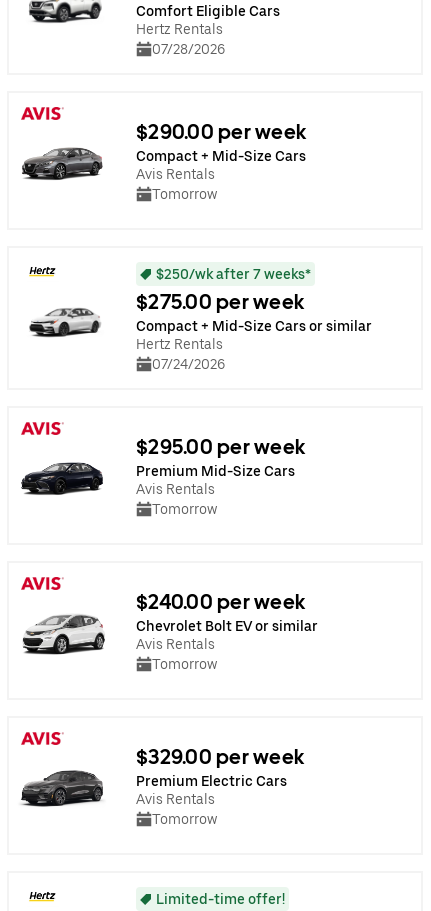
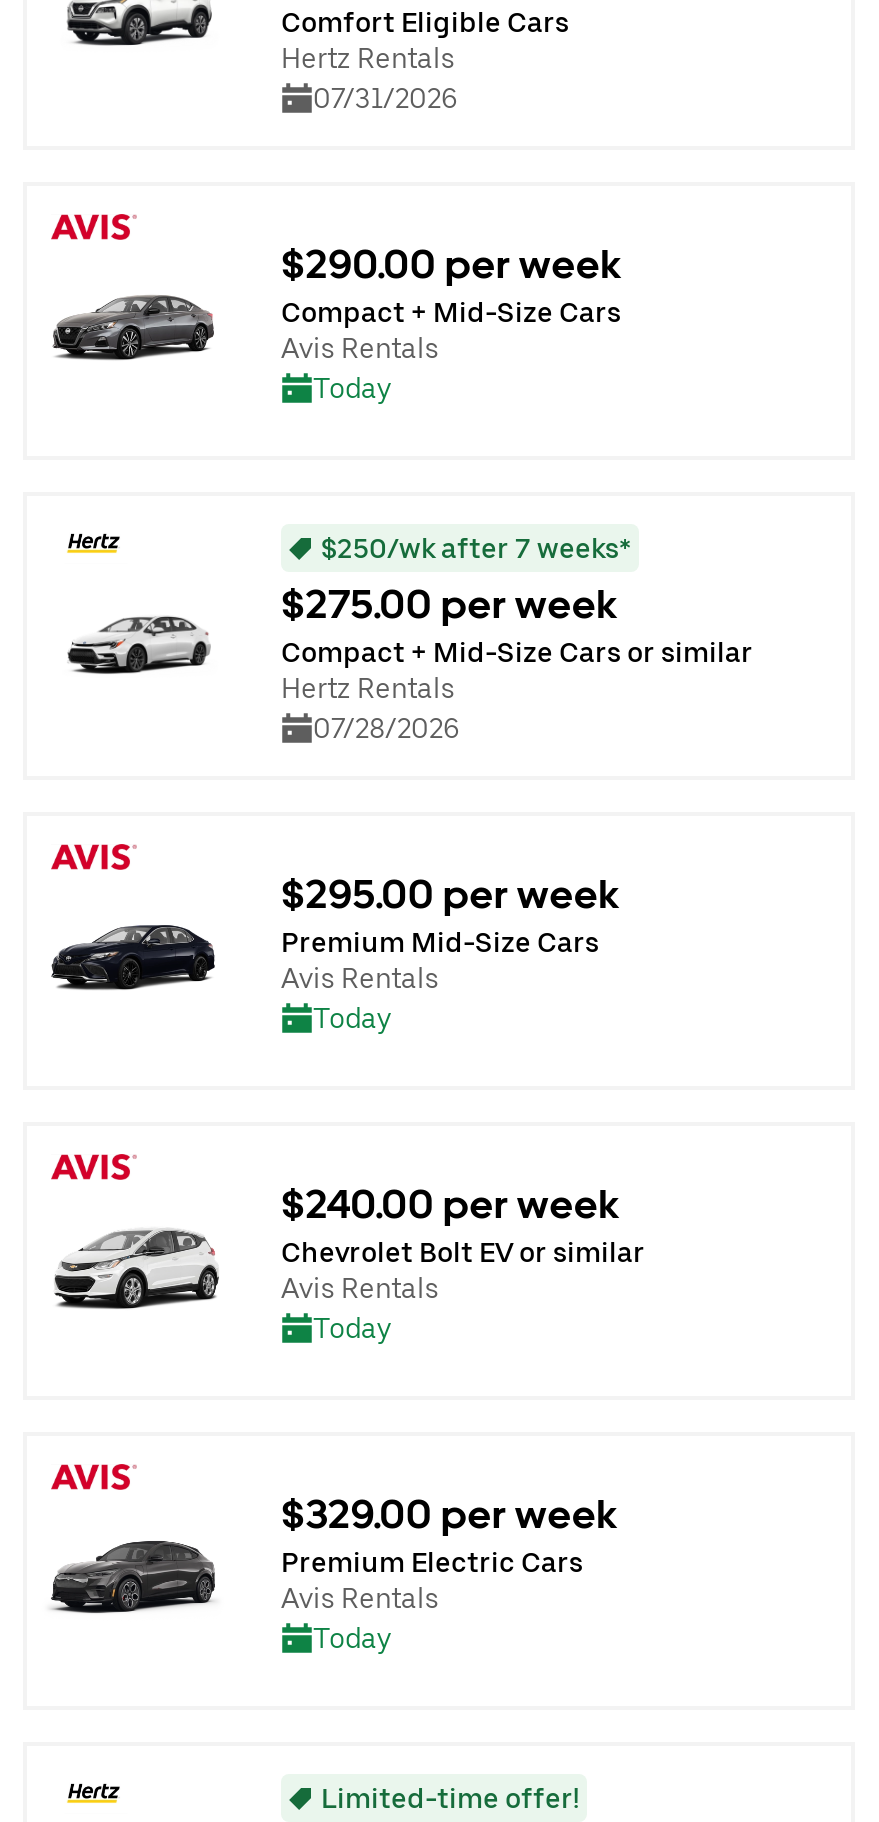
[152,41,225,57] 07/28/2026 -> [313,82,457,114] 07/31/2026
[152,185,217,201] Tomorrow -> [313,371,391,403] Today
[152,356,225,372] 07/24/2026 -> [313,712,459,744] 07/28/2026
[152,500,217,516] Tomorrow -> [313,1001,391,1033] Today
[152,655,217,671] Tomorrow -> [313,1311,391,1343] Today
[152,810,217,826] Tomorrow -> [313,1621,391,1653] Today

